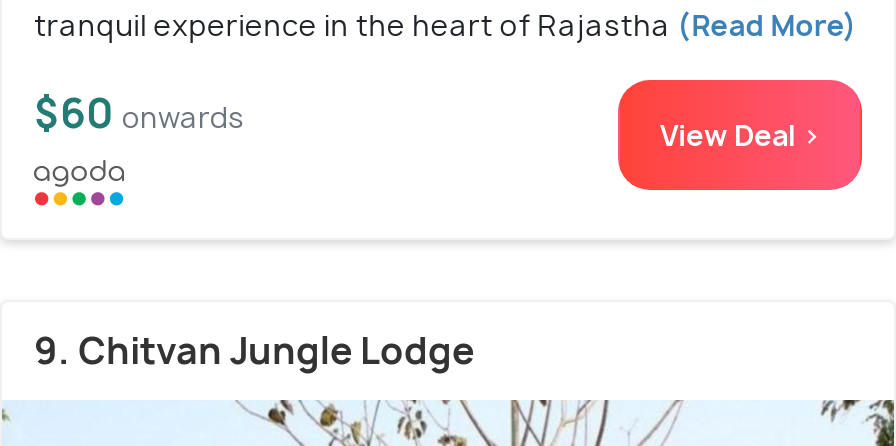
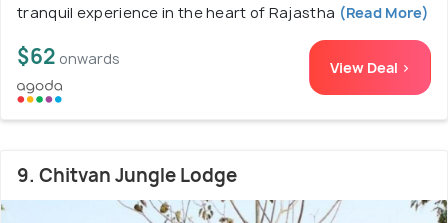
[34,85,244,139] $60 onwards -> [17,43,120,70] $62 onwards

